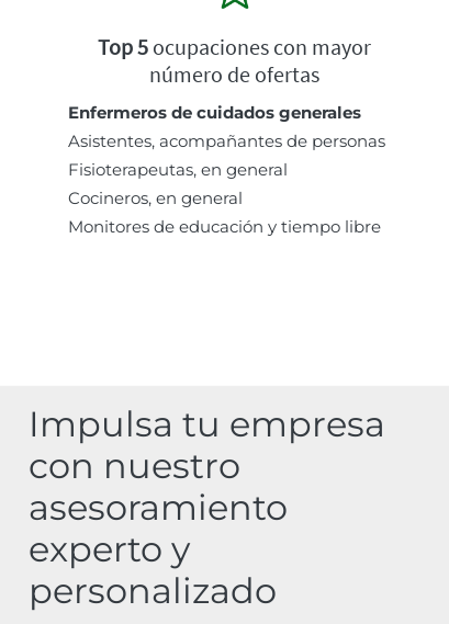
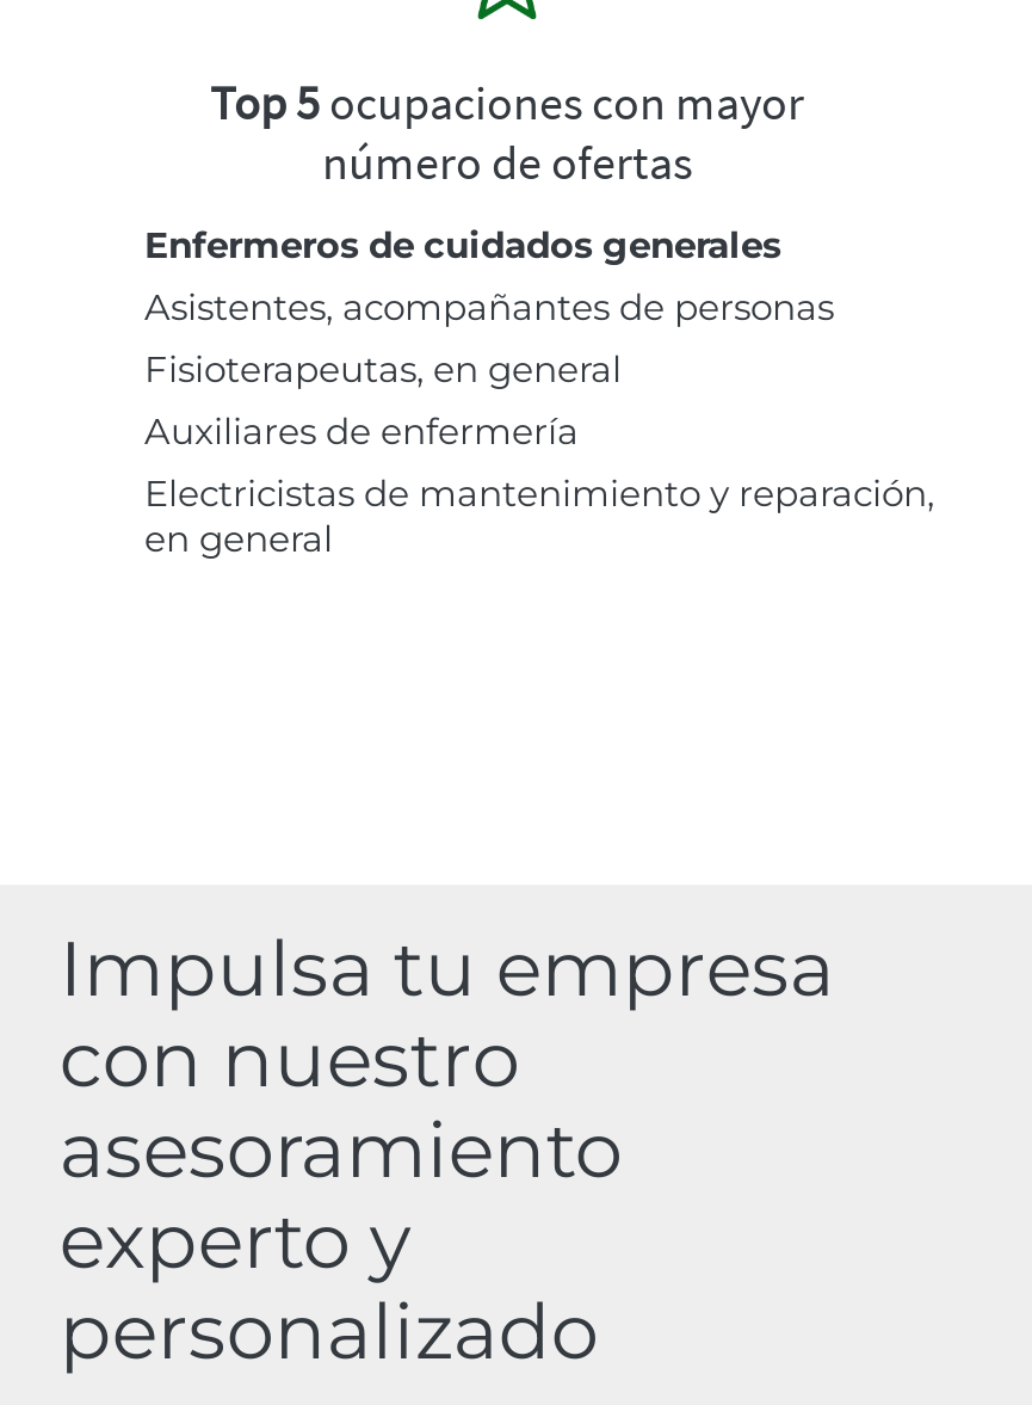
[68,187,381,237] Cocineros, en general | Monitores de educación y tiempo libre -> [144,408,934,561] Auxiliares de enfermería | Electricistas de mantenimiento y reparación, | en general

